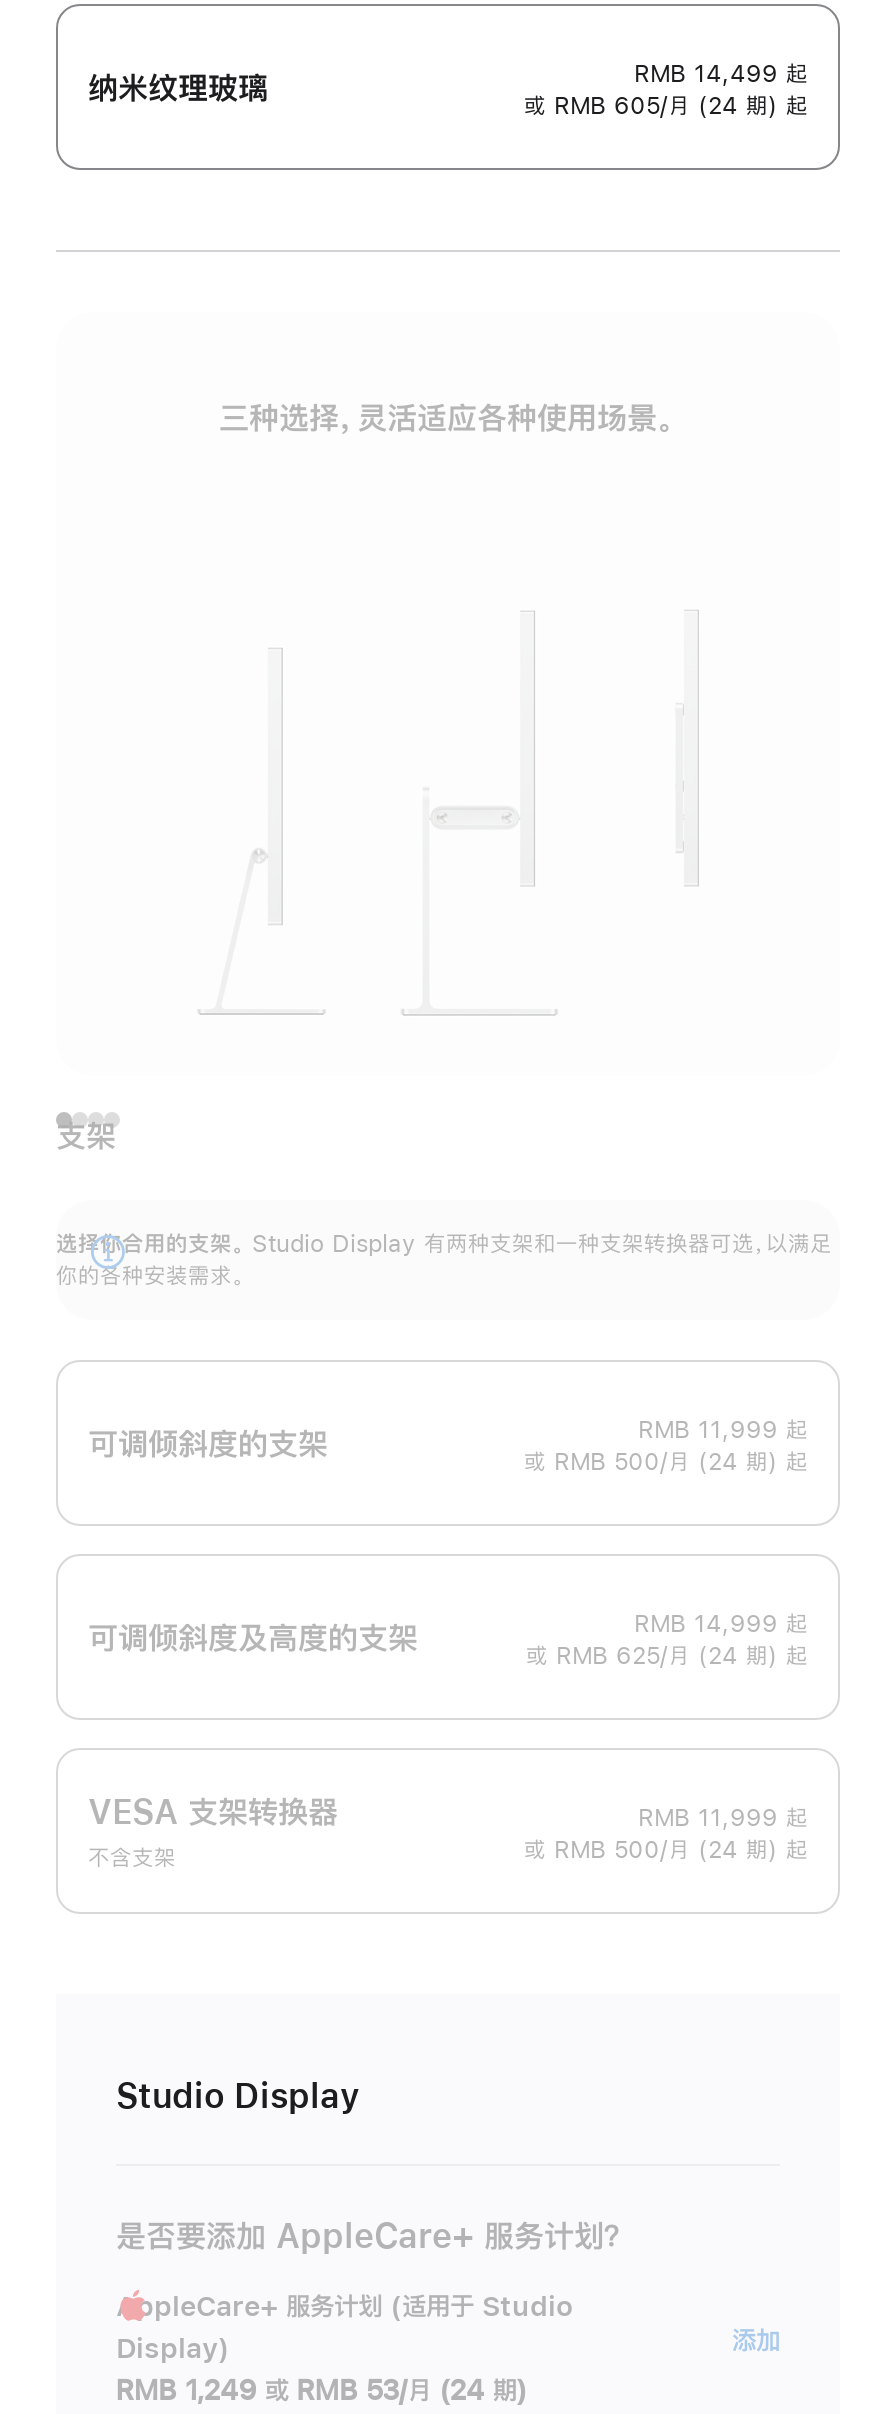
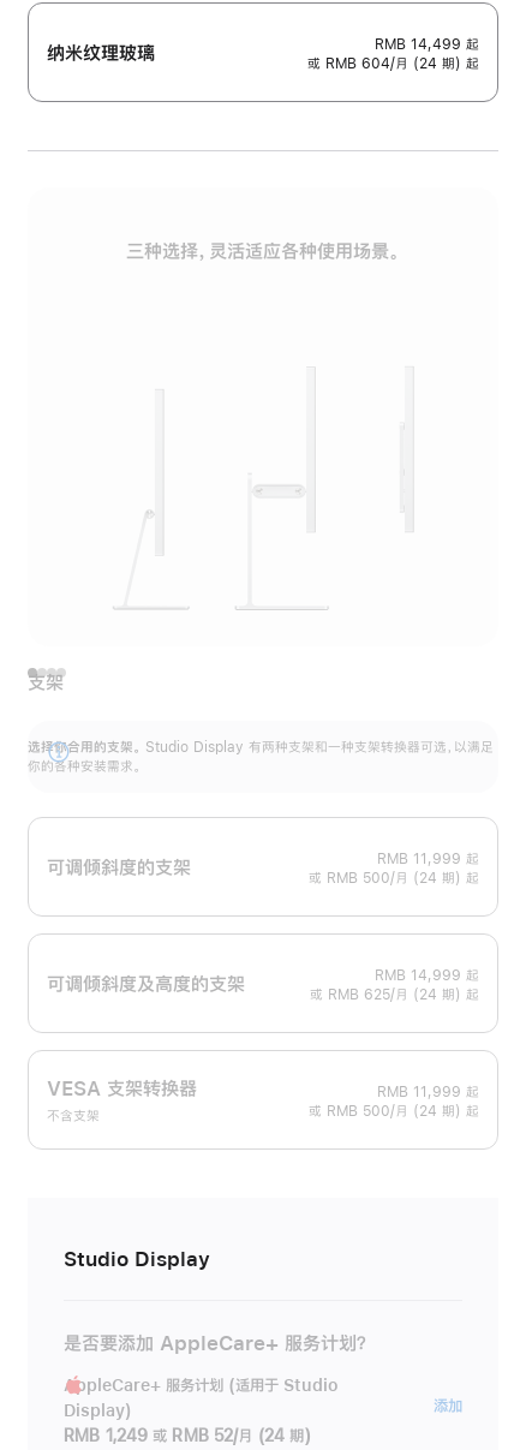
[524,94,808,118] 或 RMB 605/月 (24 期) 起 -> [307,57,479,71] 或 RMB 604/月 (24 期) 起
[116,2377,527,2405] RMB 1,249 或 RMB 53/月 (24 期) -> [64,1428,311,1444] RMB 1,249 或 RMB 52/月 (24 期)

